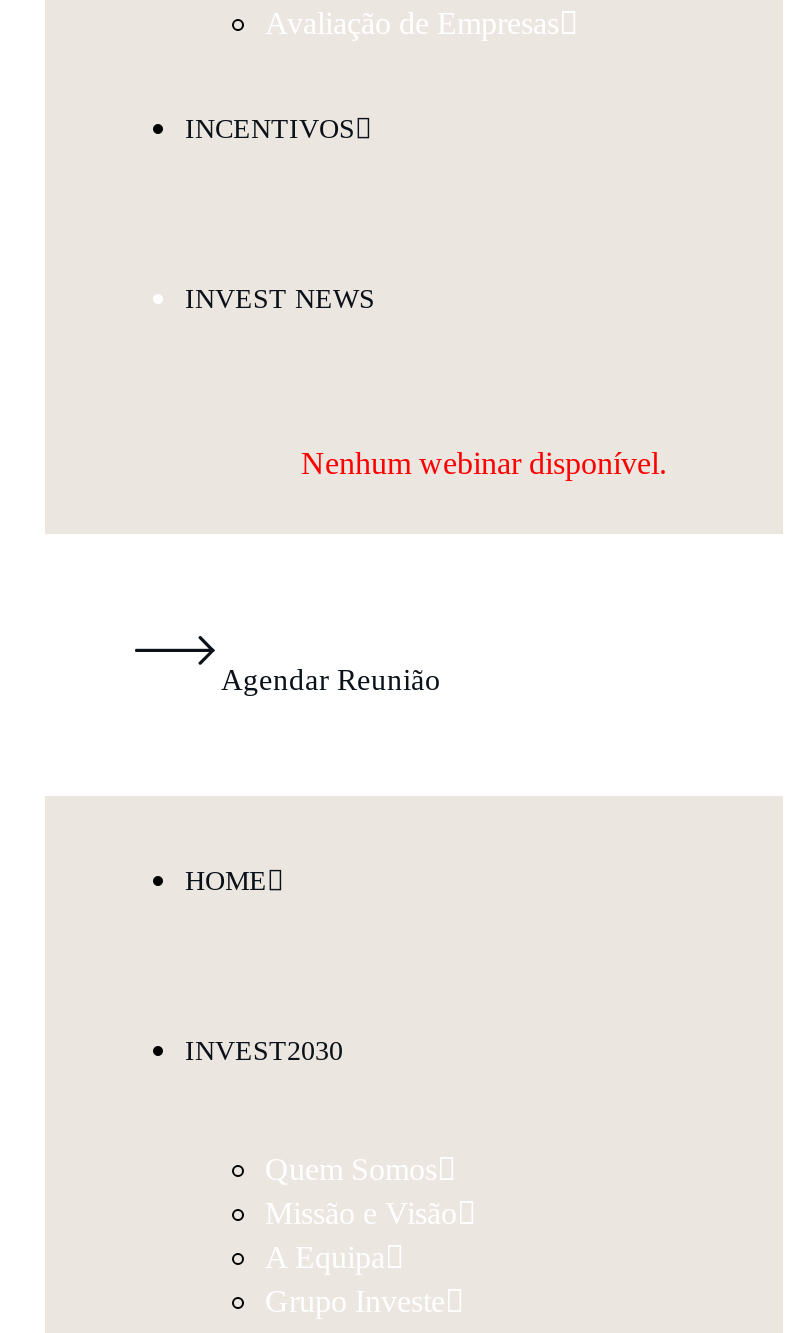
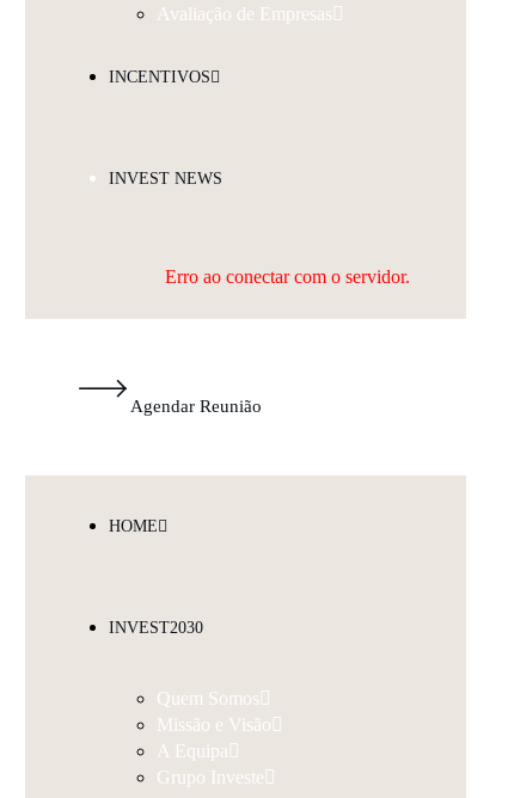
[301,446,667,480] Nenhum webinar disponível. -> [165,266,410,286] Erro ao conectar com o servidor.

